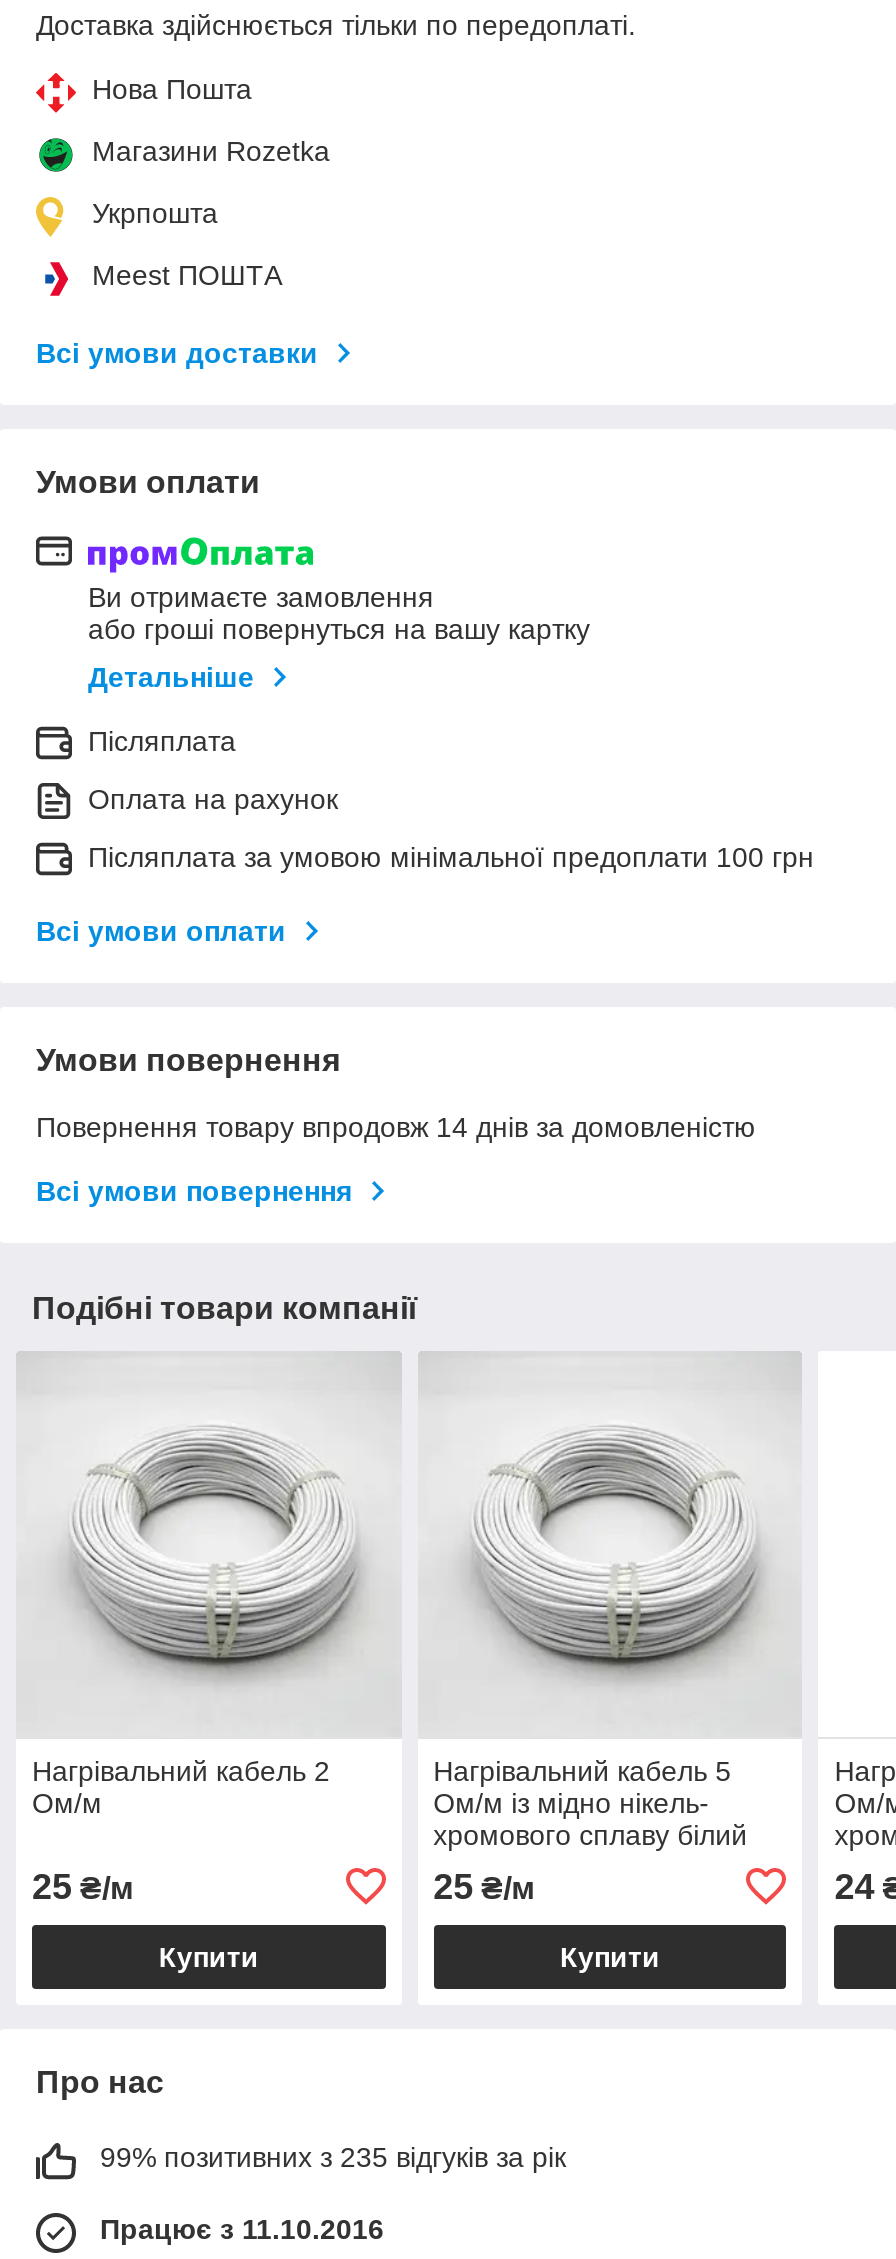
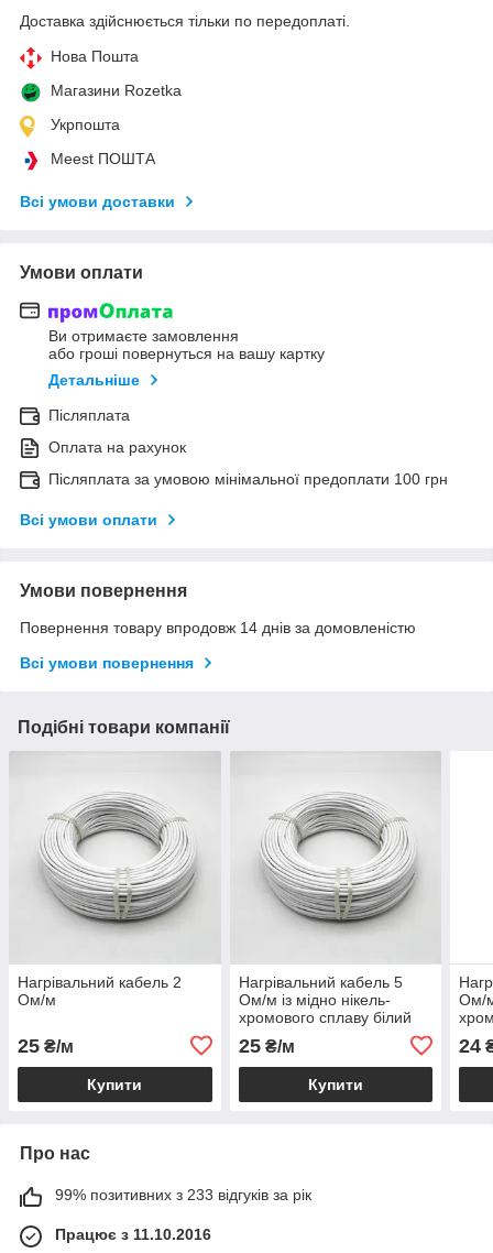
[100,2141,566,2173] 99% позитивних з 235 відгуків за рік -> [55,1186,311,1203] 99% позитивних з 233 відгуків за рік

